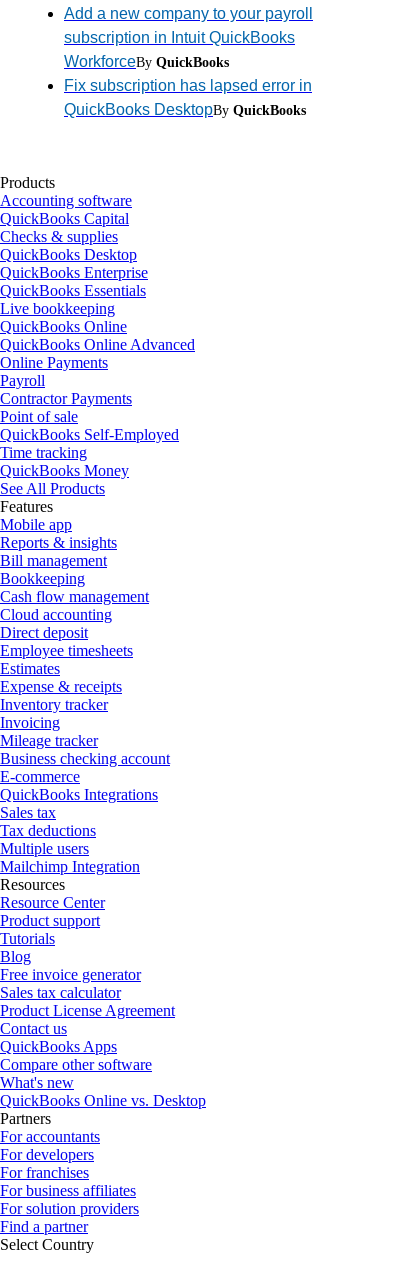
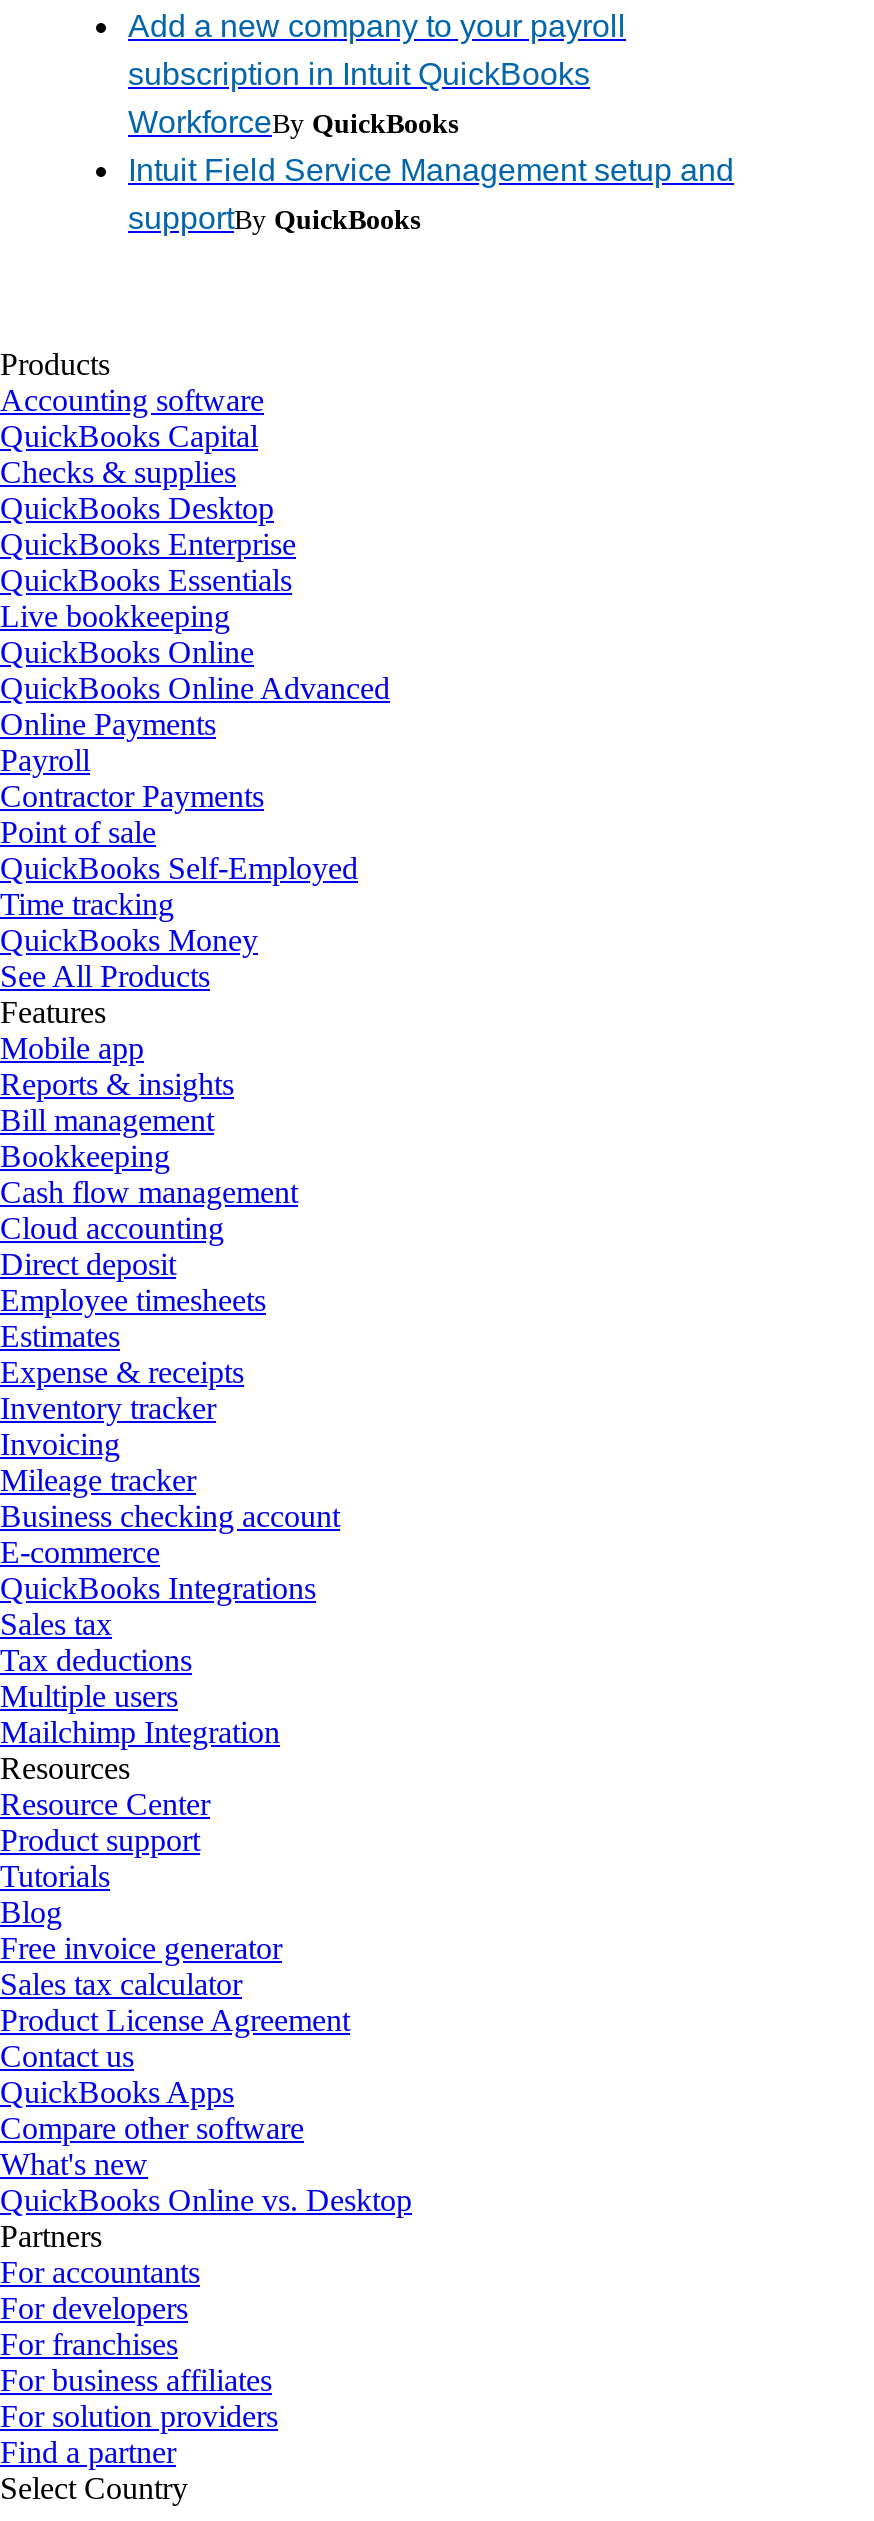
[64,77,312,118] Fix subscription has lapsed error in | QuickBooks DesktopBy QuickBooks -> [128,153,734,235] Intuit Field Service Management setup and | supportBy QuickBooks

